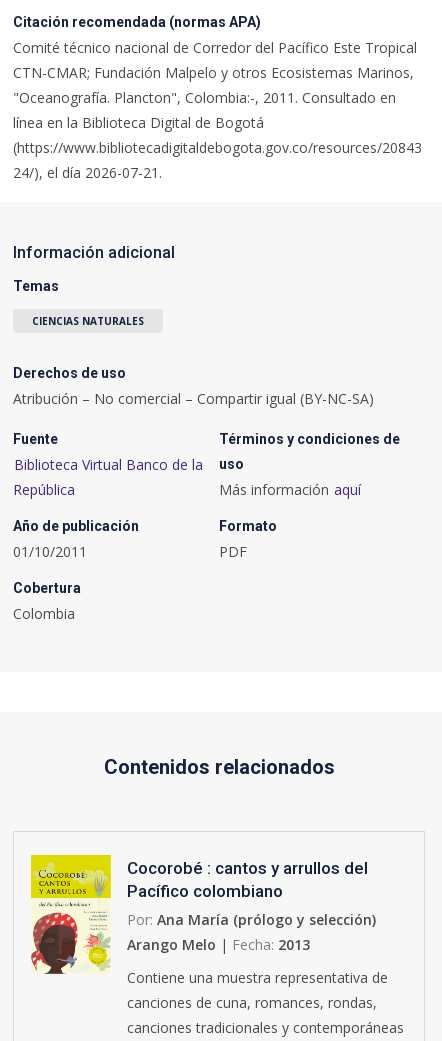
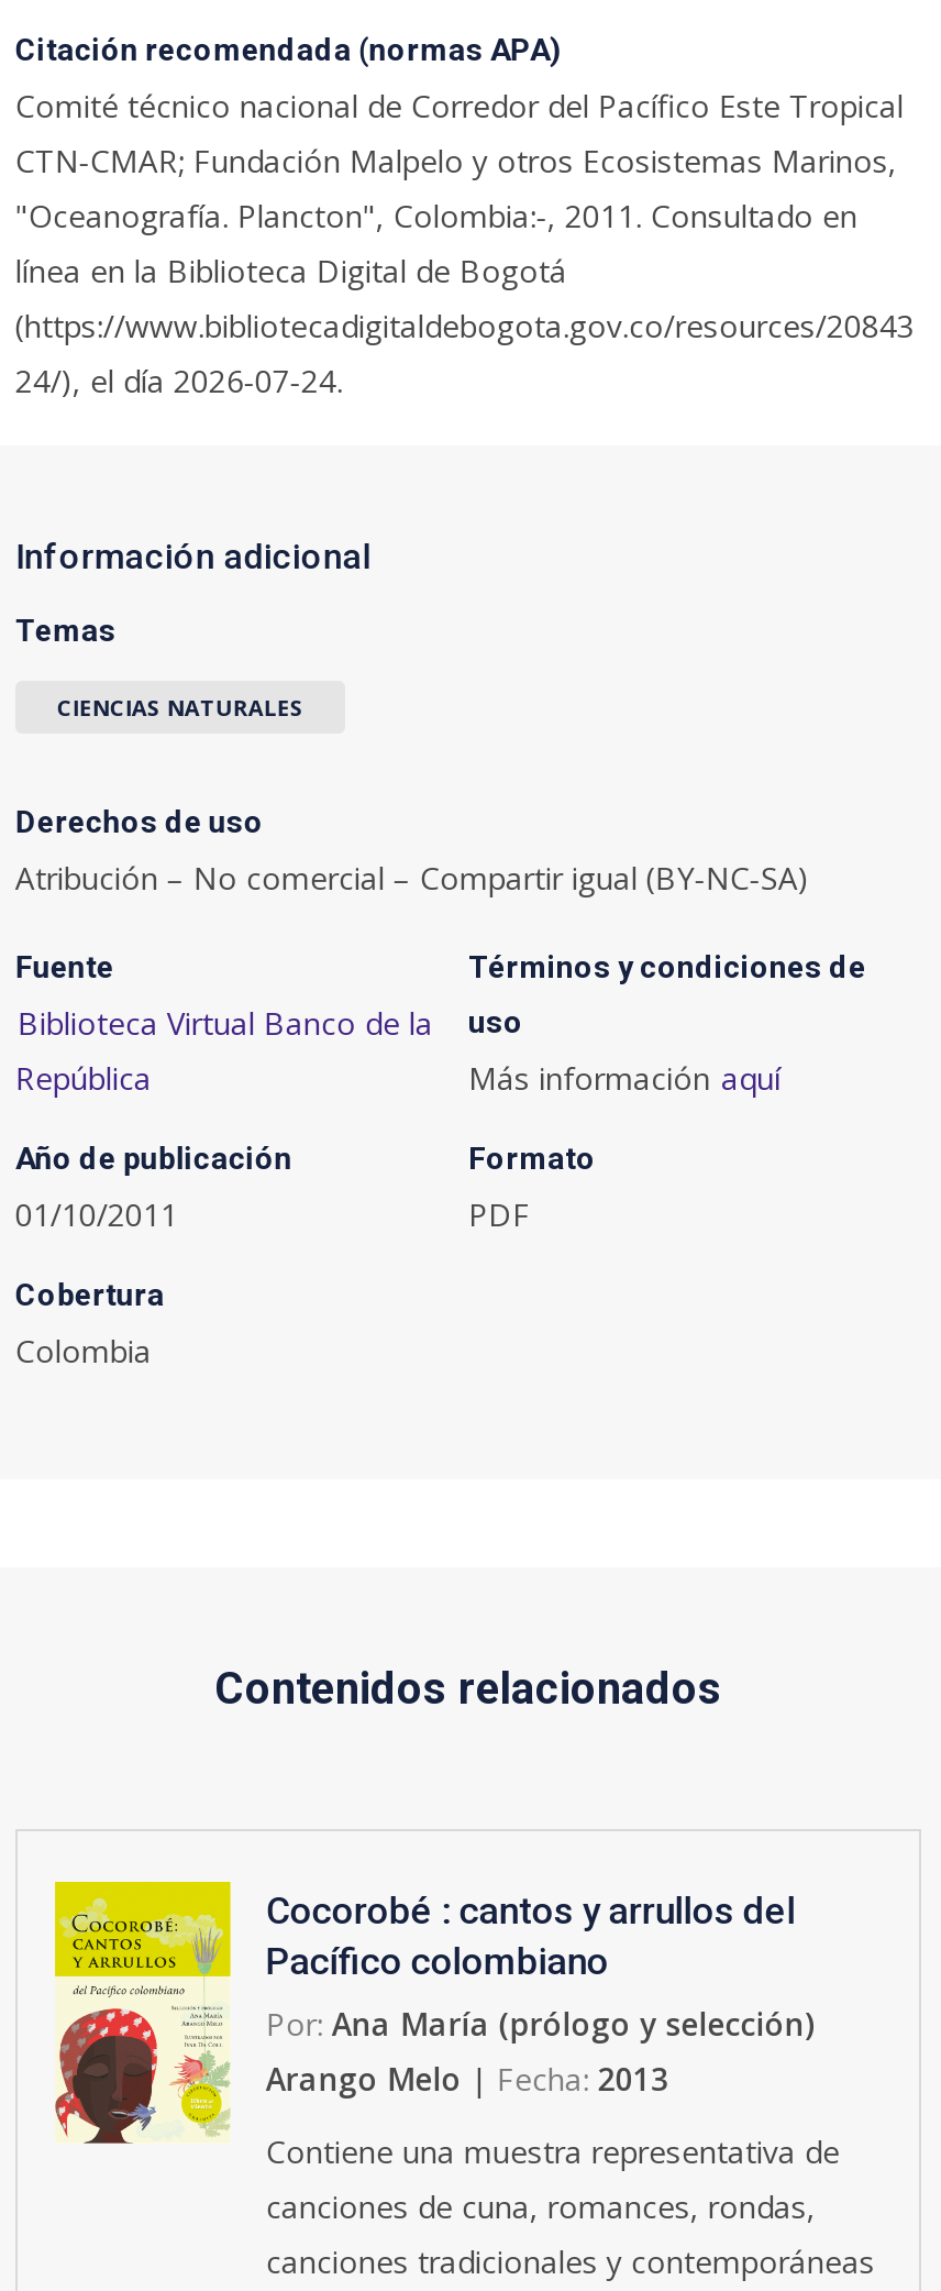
[13,163,162,182] 24/), el día 2026-07-21. -> [15,359,343,401] 24/), el día 2026-07-24.

